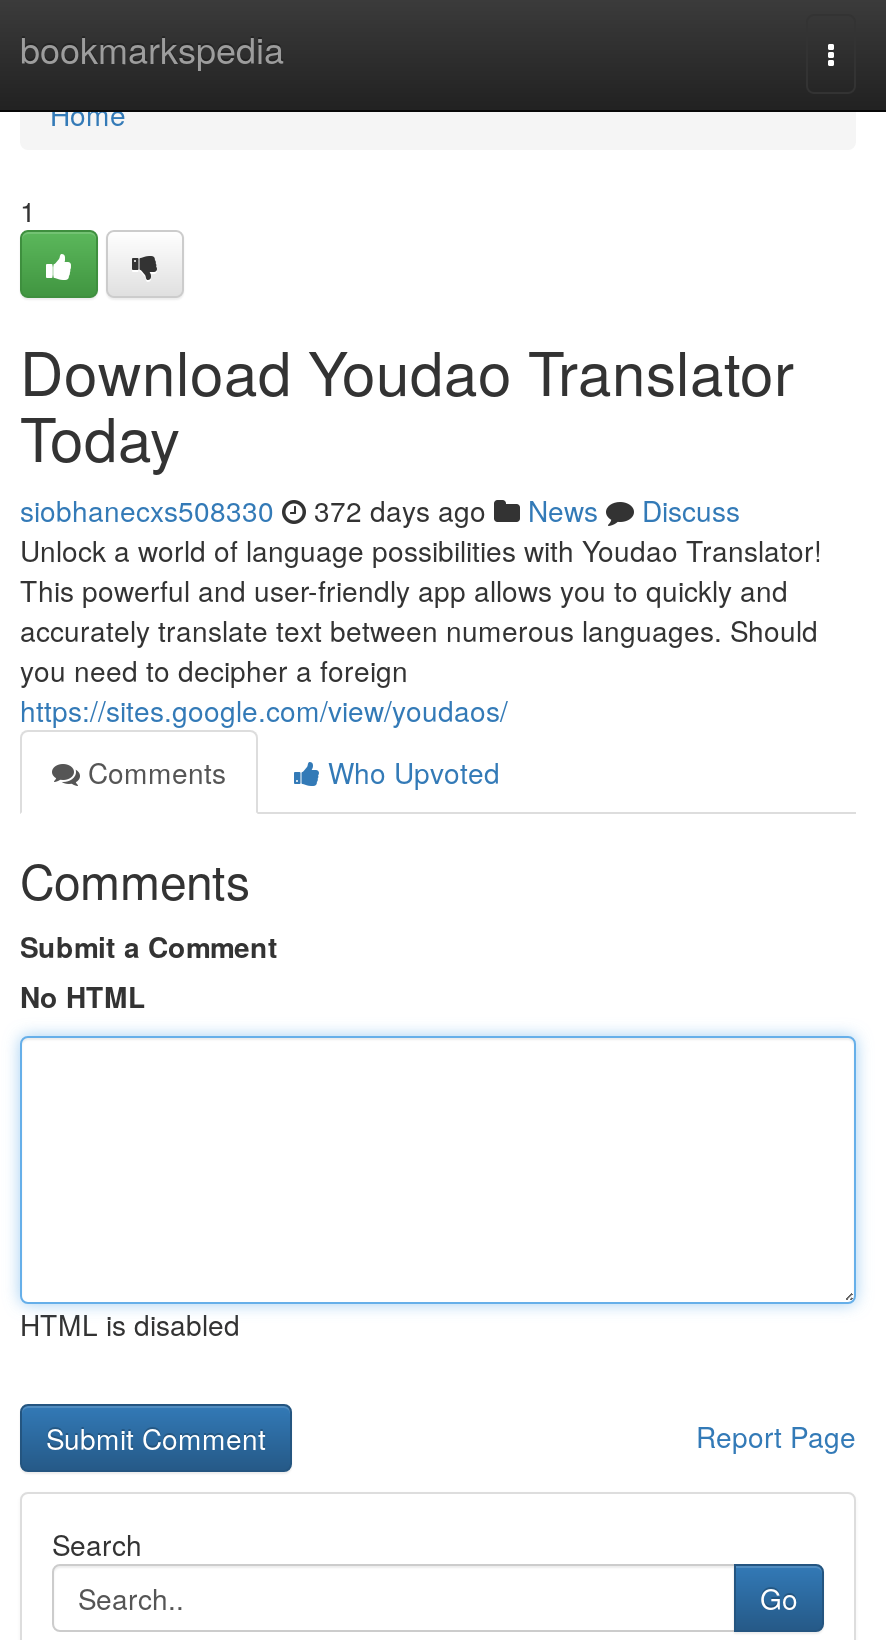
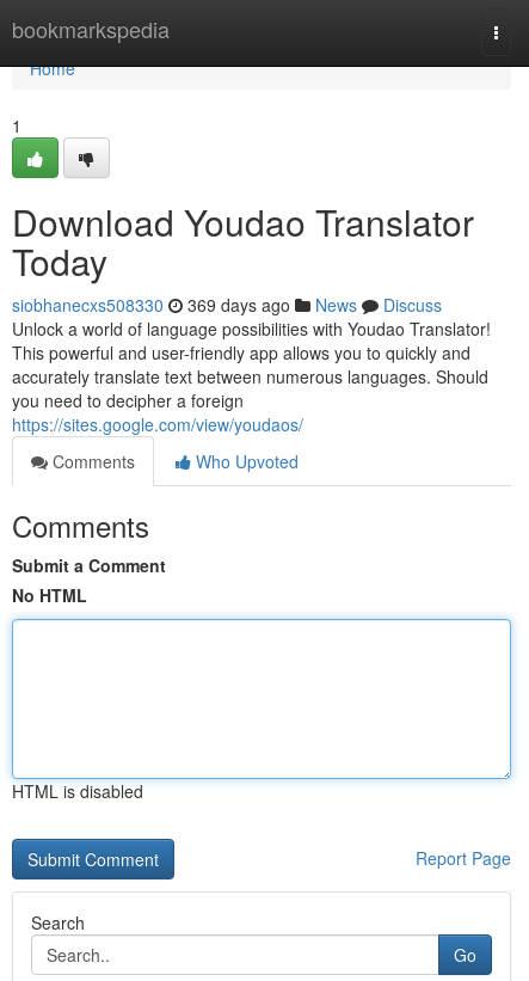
[20,490,740,530] siobhanecxs508330 372 days ago News Discuss -> [12,293,442,317] siobhanecxs508330 369 days ago News Discuss

